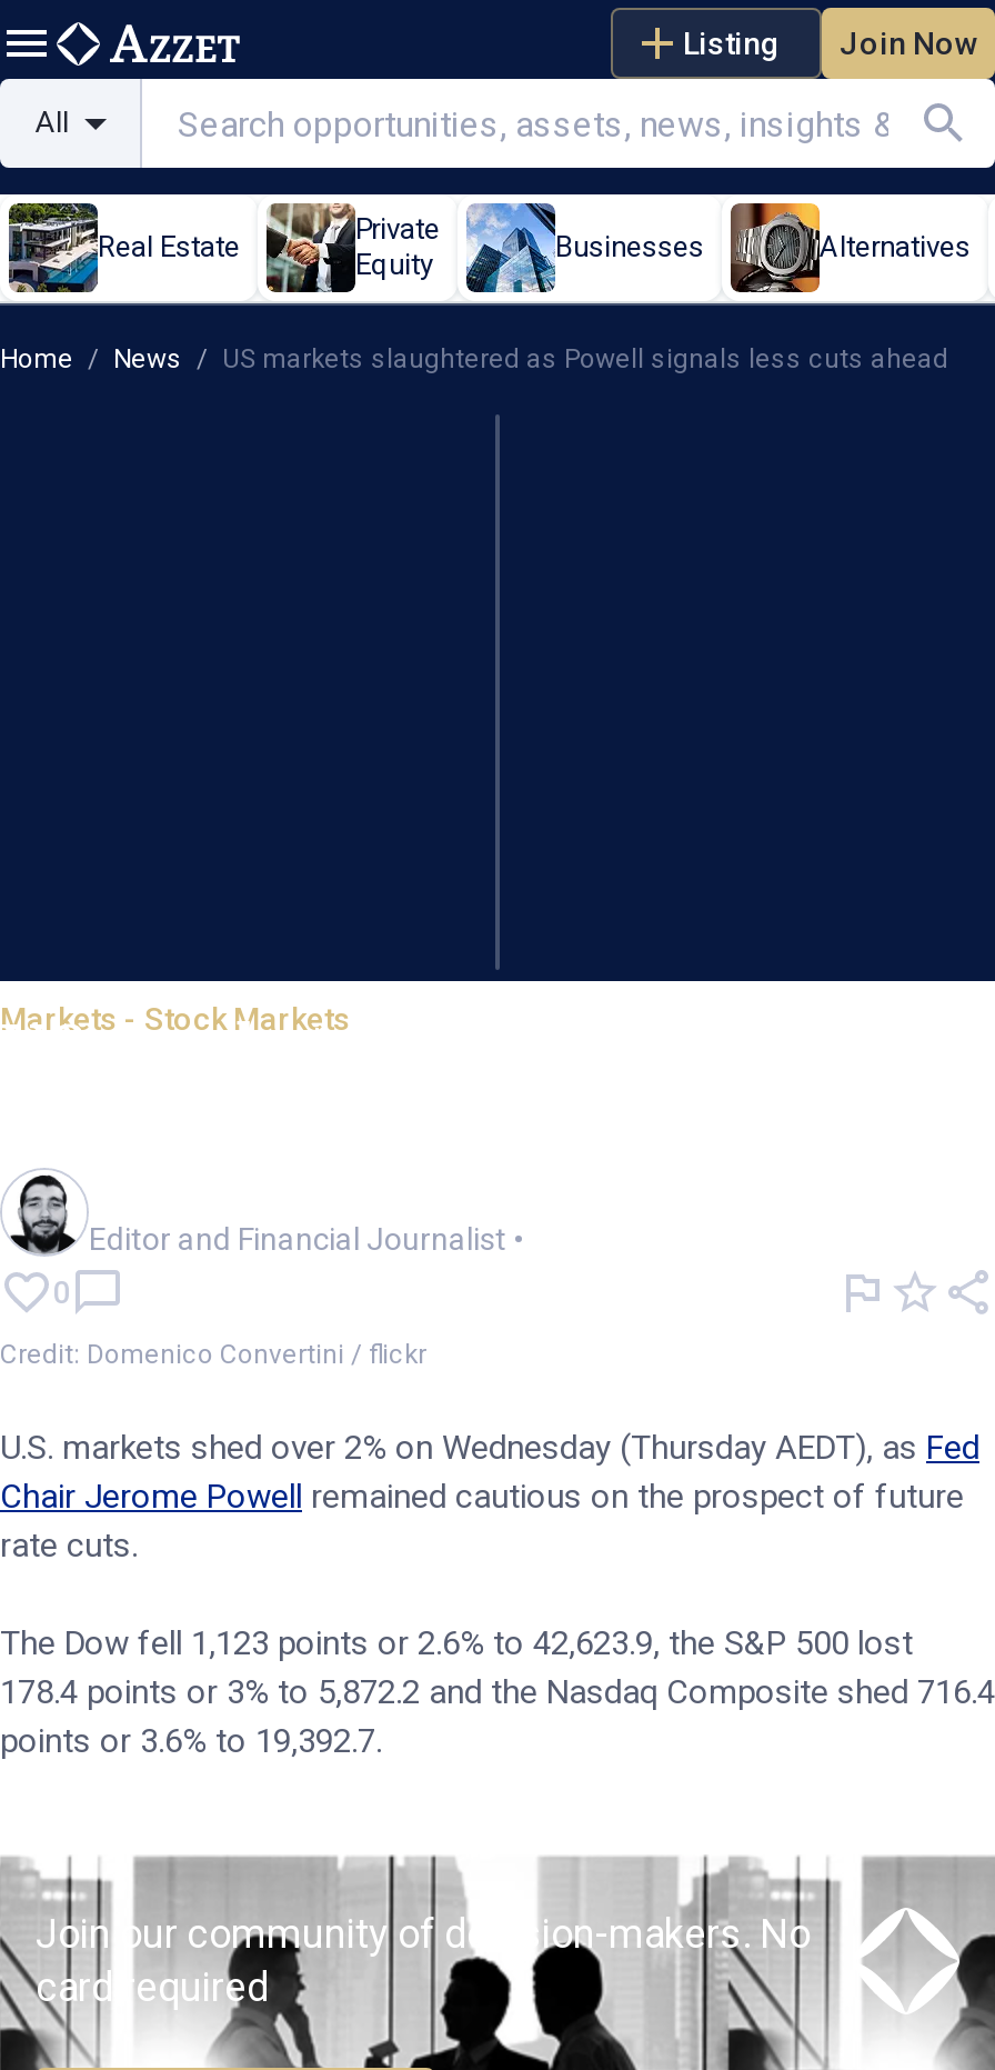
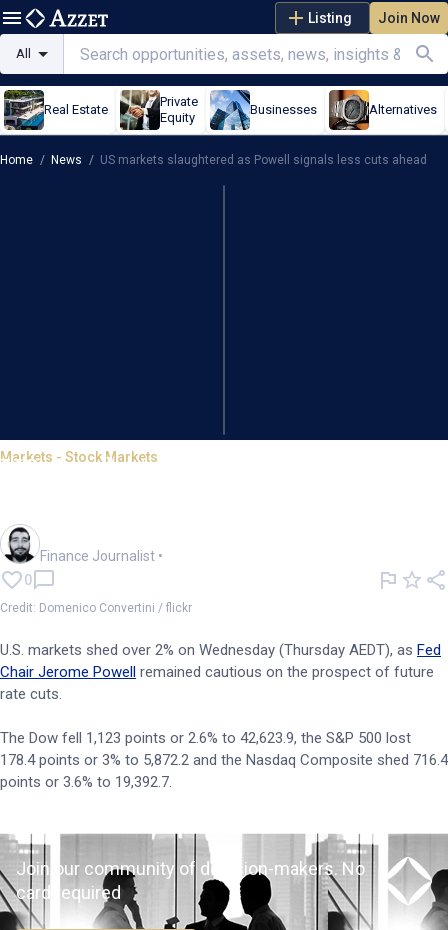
[89,1221,524,1257] Editor and Financial Journalist • -> [40,548,163,564] Finance Journalist •

